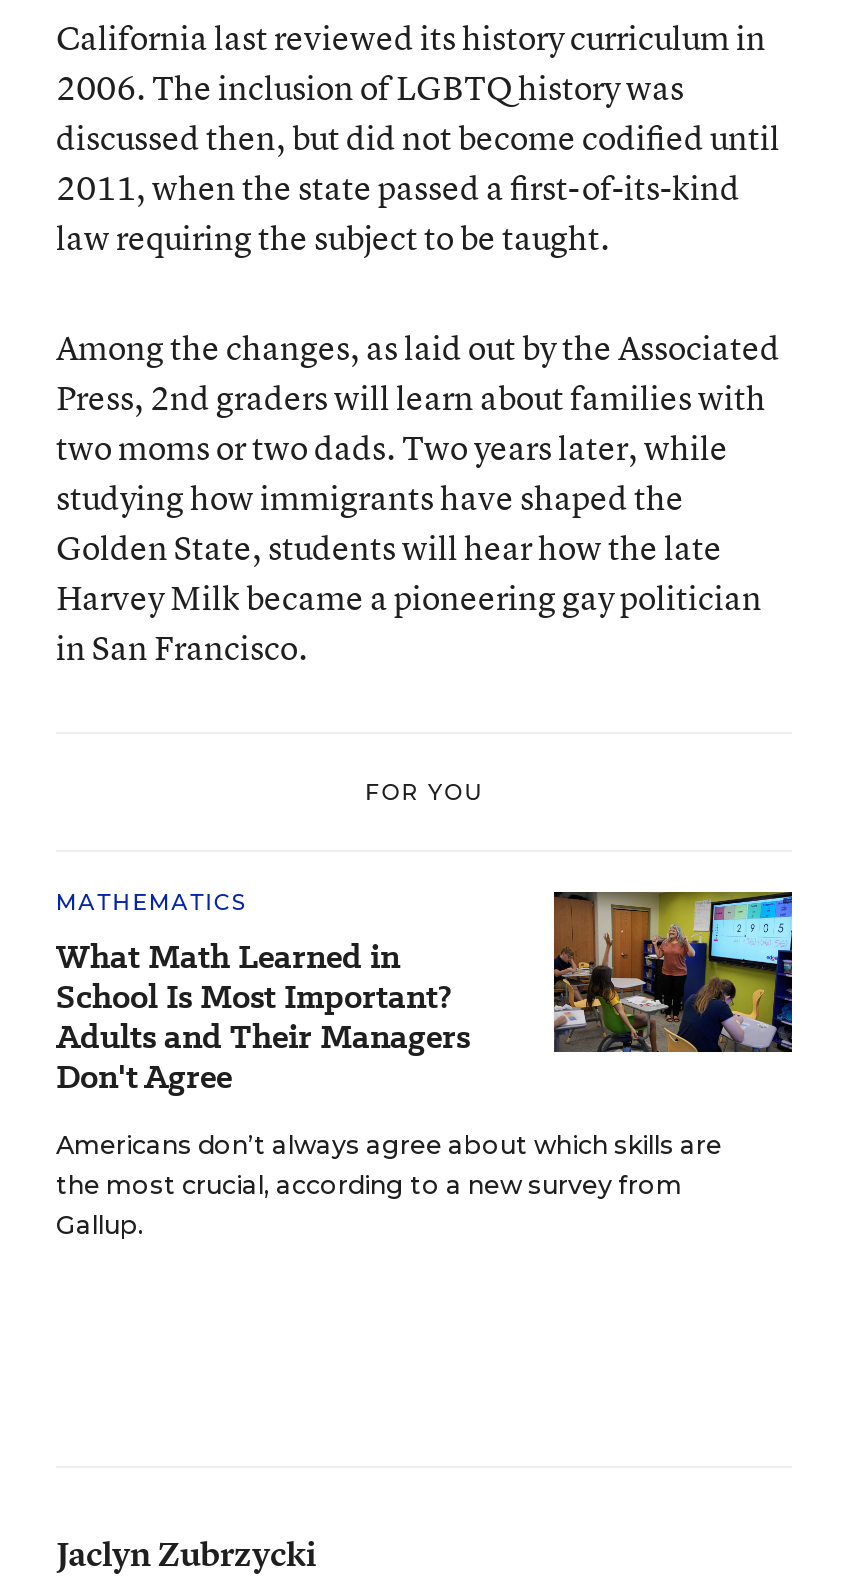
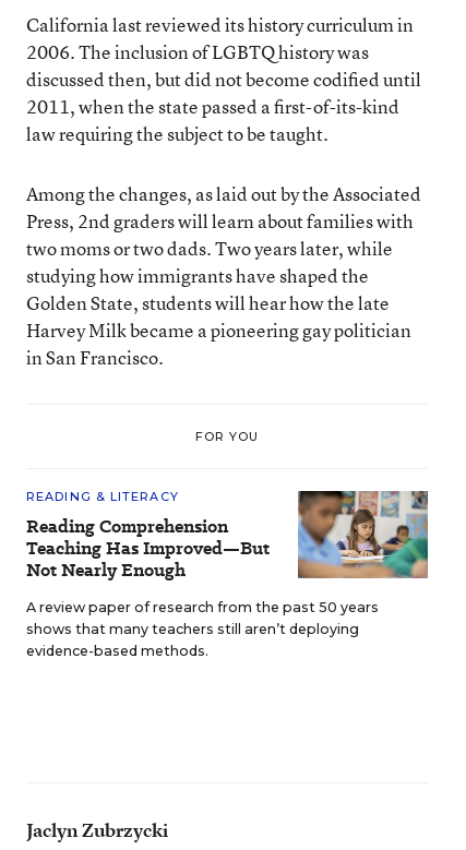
[56,888,470,1100] MATHEMATICS | What Math Learned in | School Is Most Important? | Adults and Their Managers | Don't Agree -> [26,489,270,583] READING & LITERACY | Reading Comprehension | Teaching Has Improved—But | Not Nearly Enough
[56,890,794,1240] [image] | Americans don’t always agree about which skills are | the most crucial, according to a new survey from | Gallup. -> [26,490,429,659] [image] | A review paper of research from the past 50 years | shows that many teachers still aren’t deploying | evidence-based methods.

